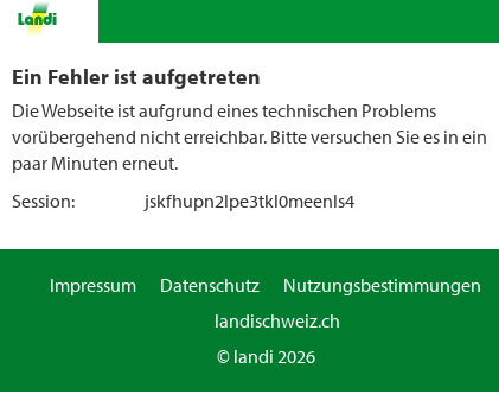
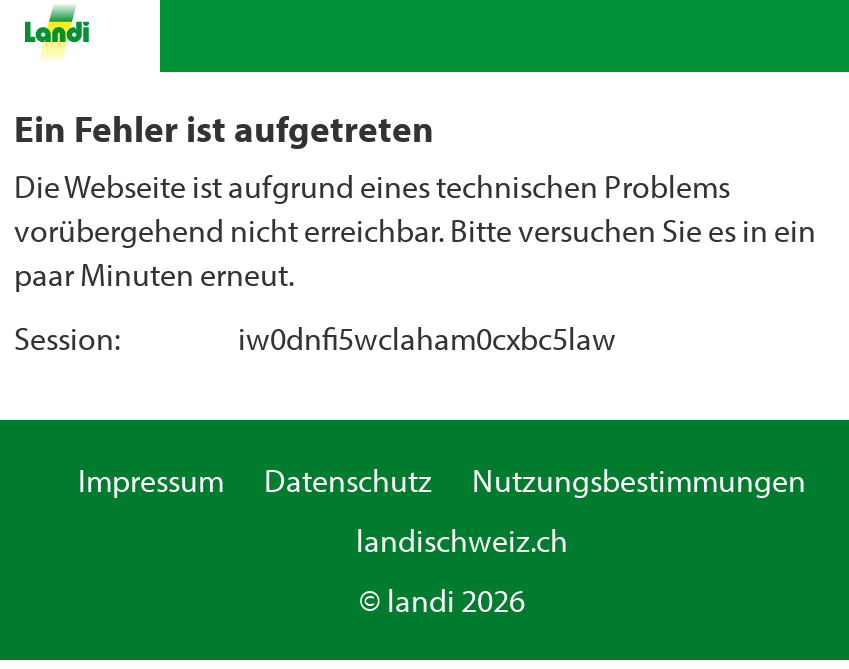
[145,189,354,212] jskfhupn2lpe3tkl0meenls4 -> [238,318,616,358] iw0dnfi5wclaham0cxbc5law

